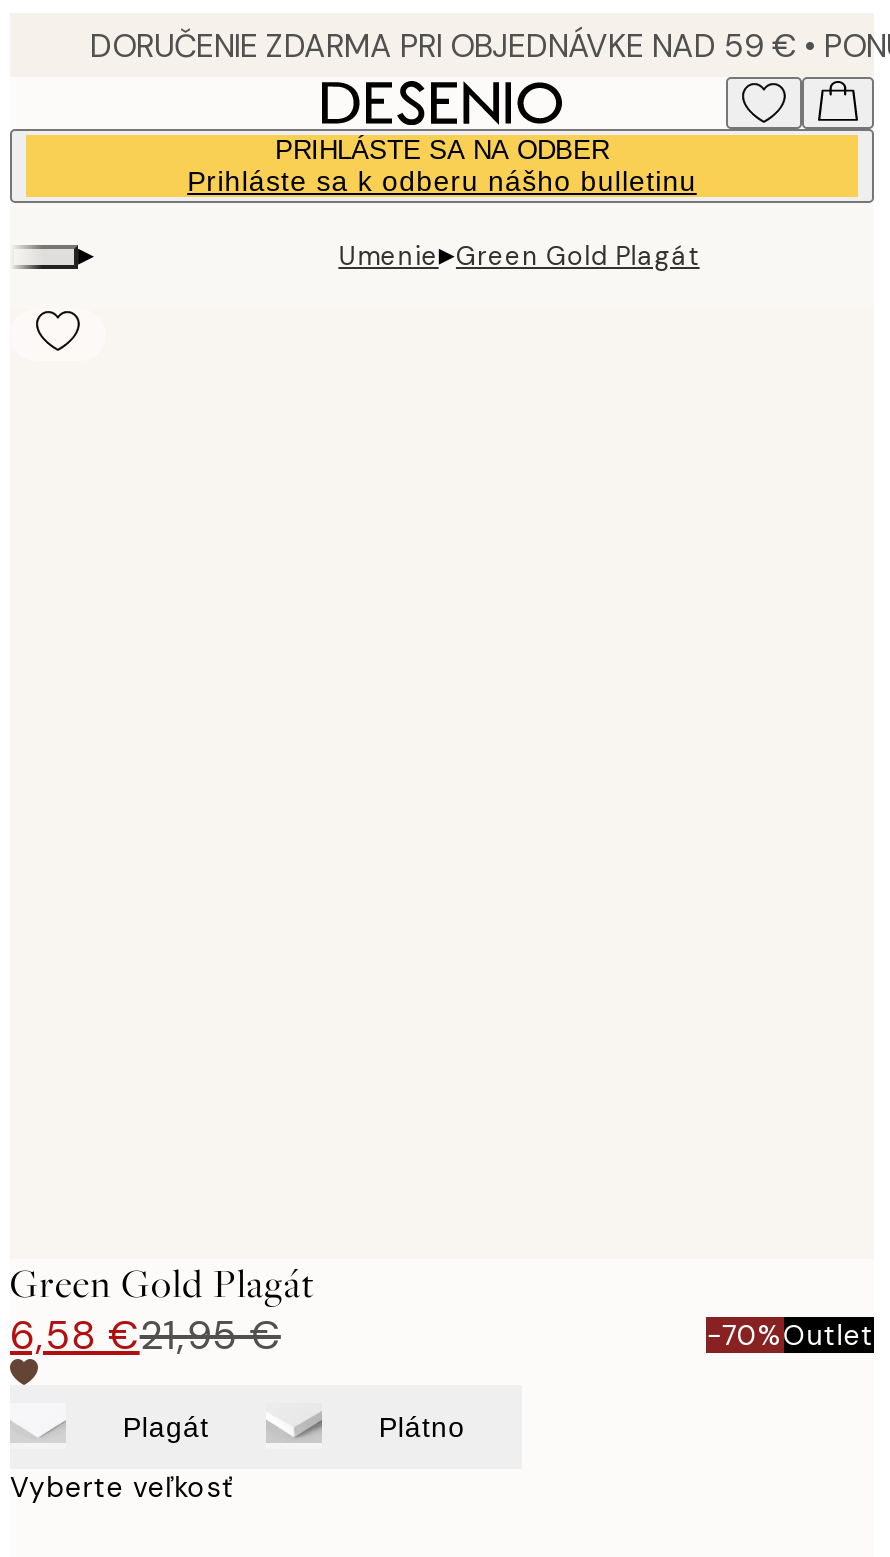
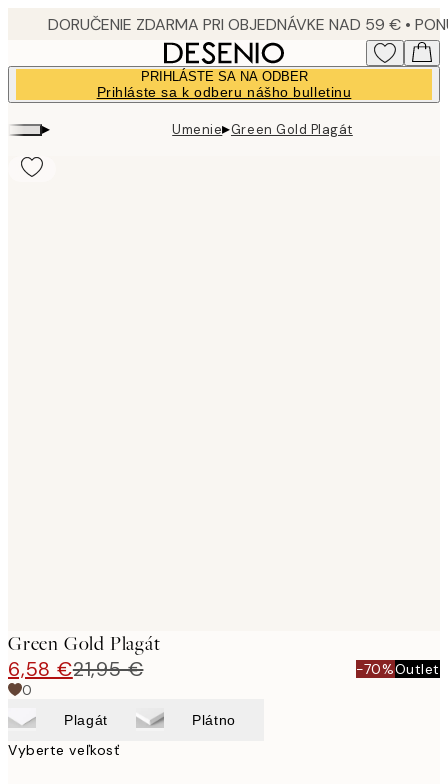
none -> [22,682,32,699] 0

